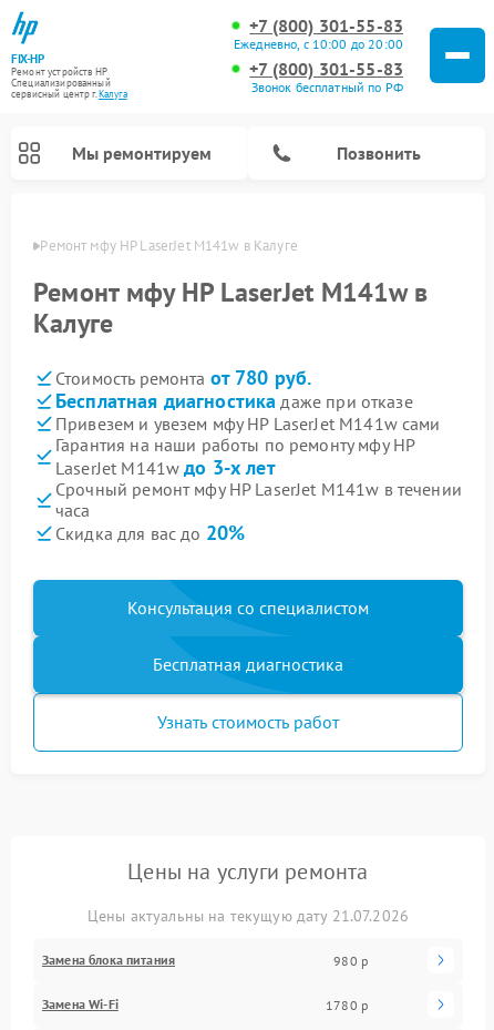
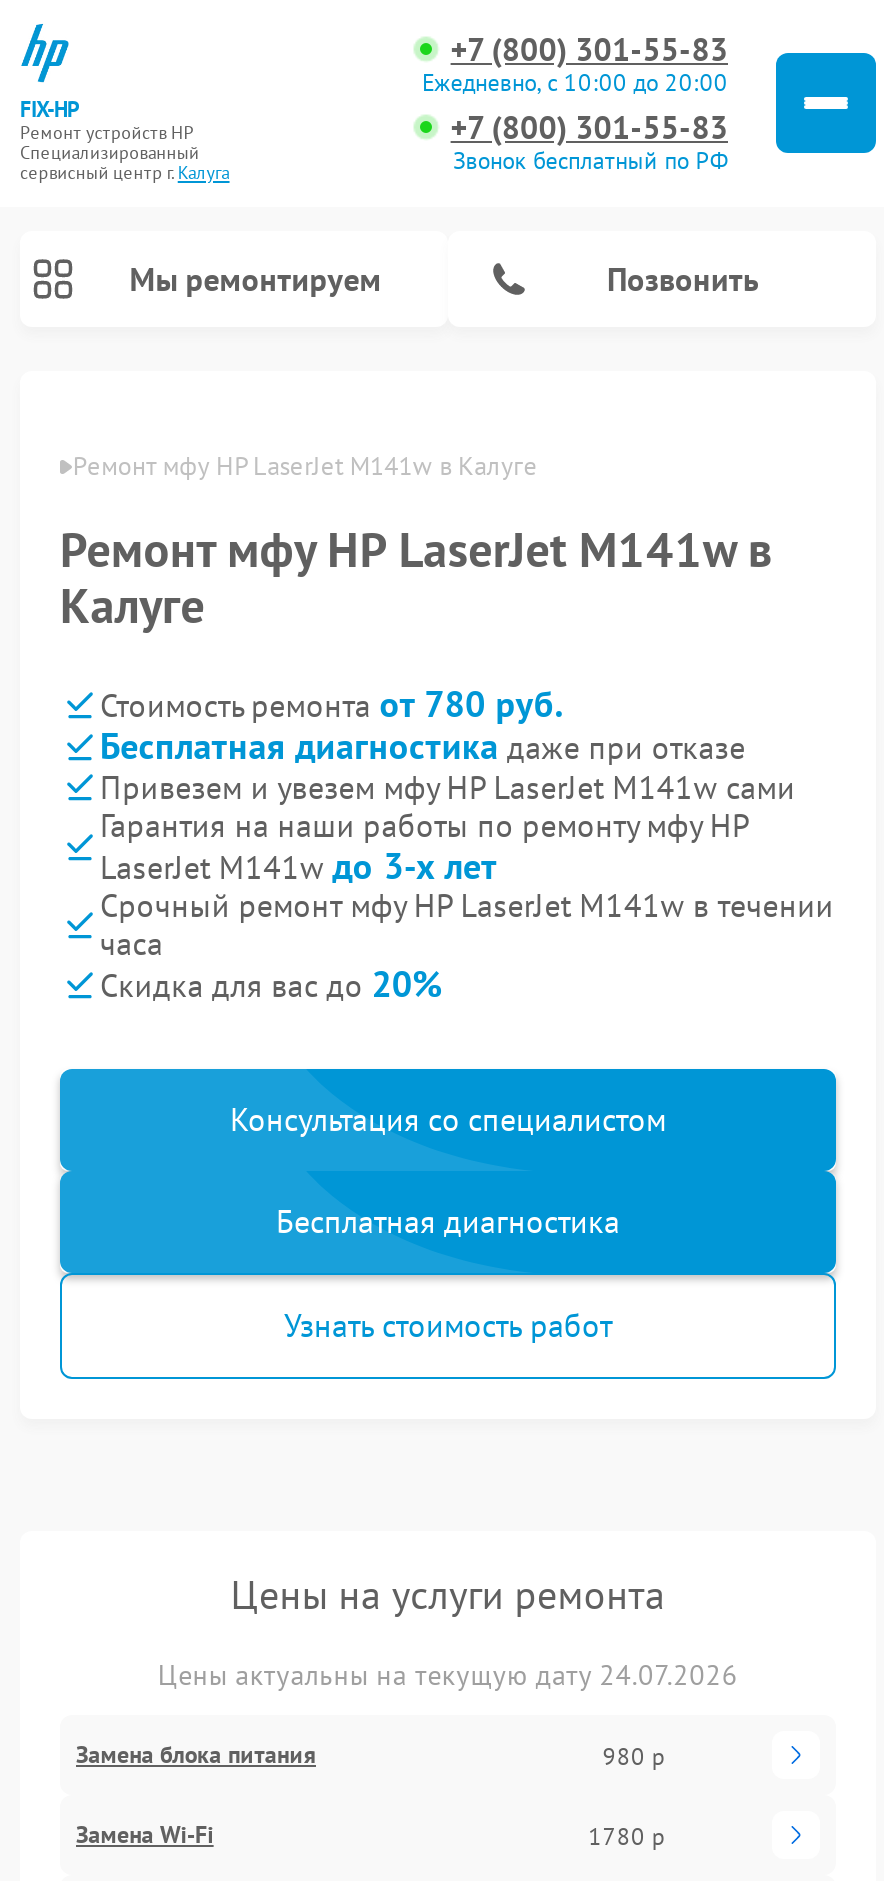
[87,906,409,926] Цены актуальны на текущую дату 21.07.2026 -> [158,1657,738,1693] Цены актуальны на текущую дату 24.07.2026

